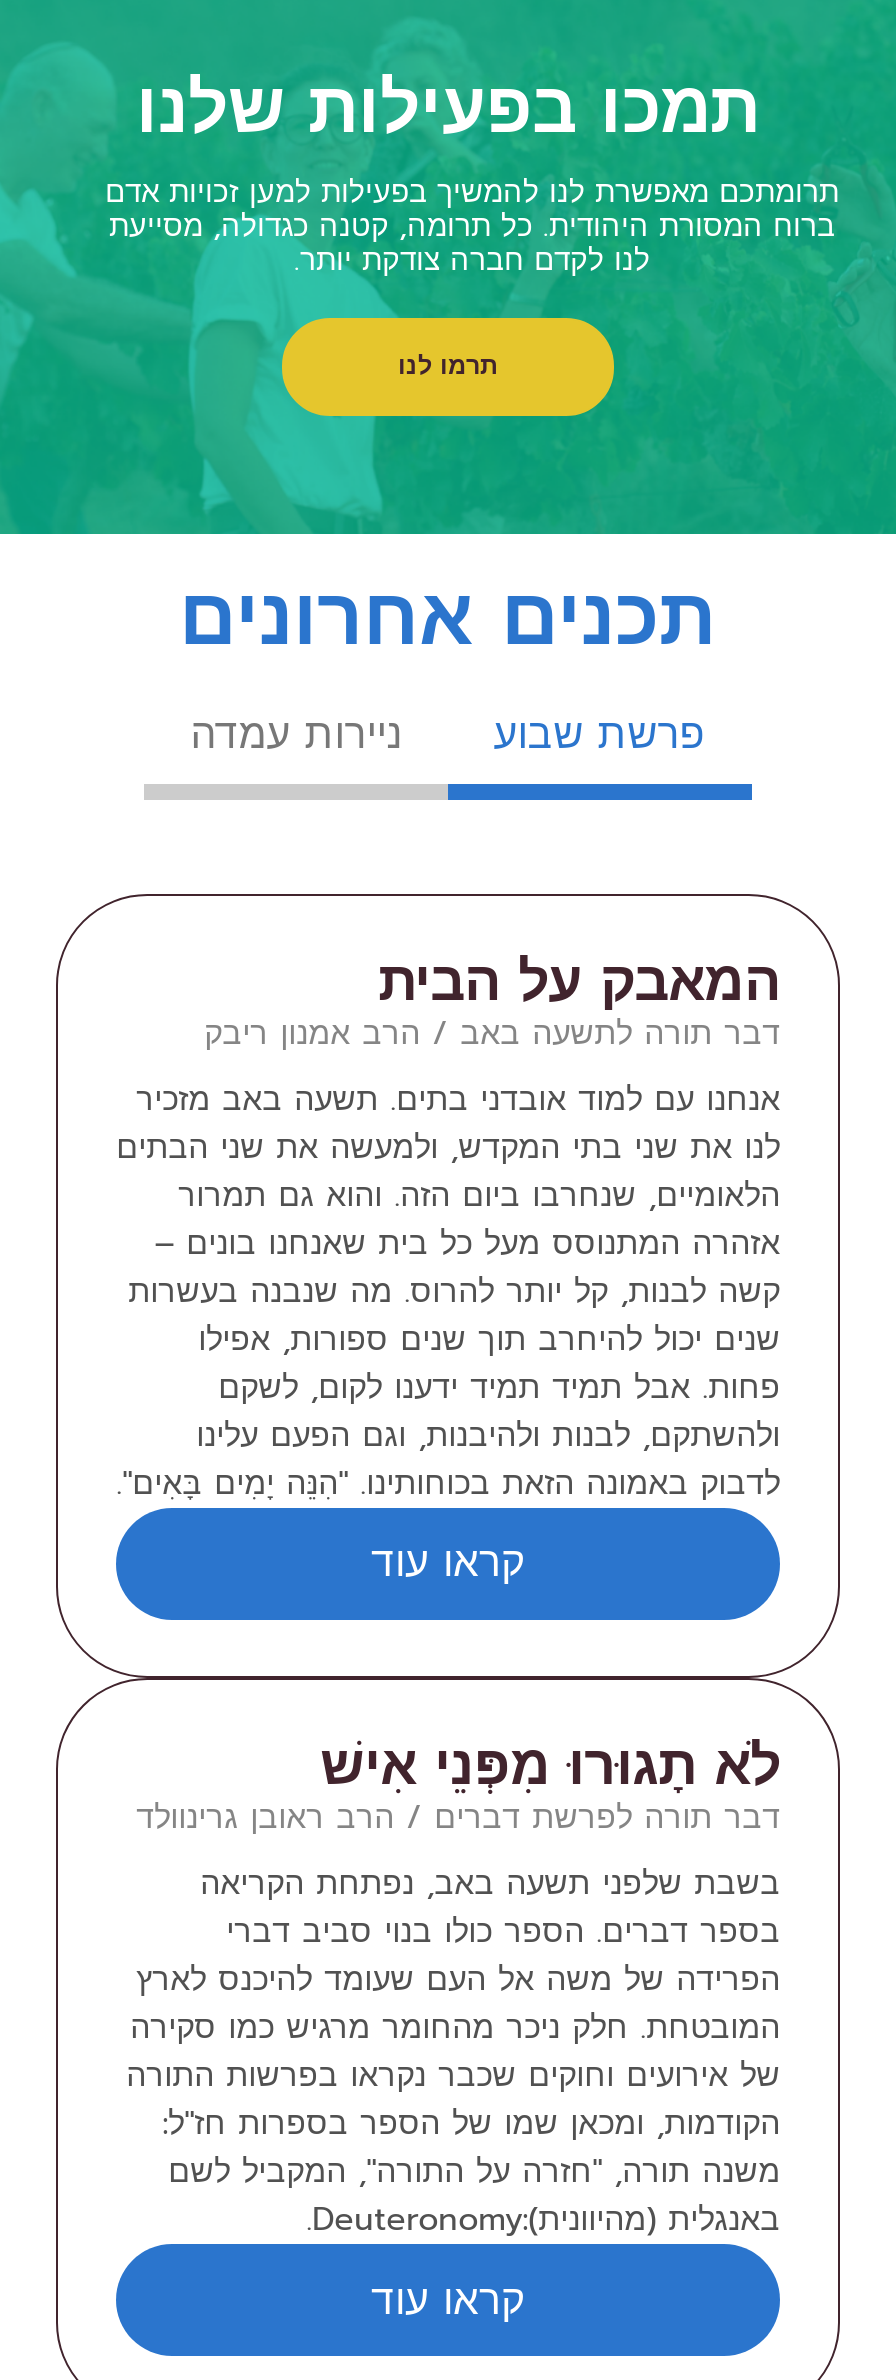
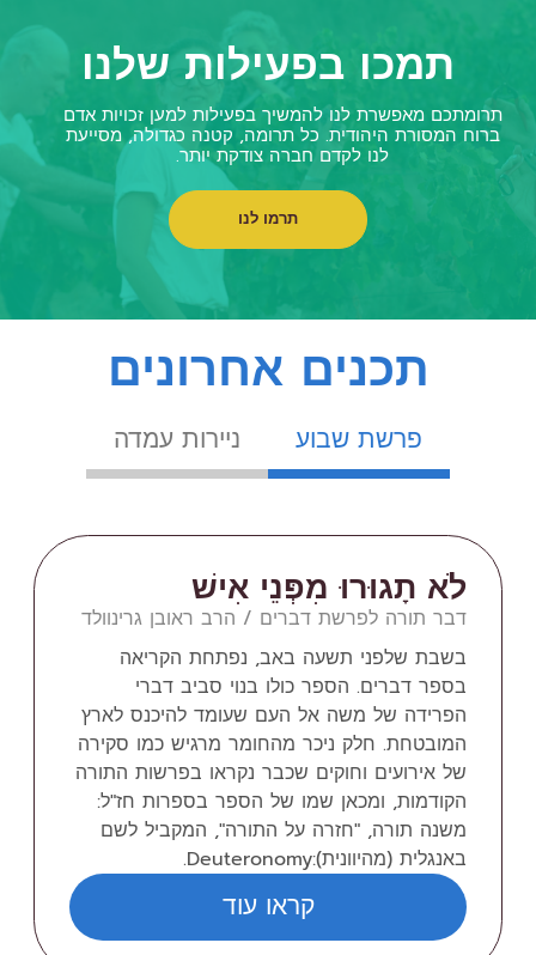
[116,940,780,1595] המאבק על הבית | דבר תורה לתשעה באב / הרב אמנון ריבק | אנחנו עם למוד אובדני בתים. תשעה באב מזכיר | לנו את שני בתי המקדש, ולמעשה את שני הבתים | הלאומיים, שנחרבו ביום הזה. והוא גם תמרור | אזהרה המתנוסס מעל כל בית שאנחנו בונים – | קשה לבנות, קל יותר להרוס. מה שנבנה בעשרות | שנים יכול להיחרב תוך שנים ספורות, אפילו | פחות. אבל תמיד תמיד ידענו לקום, לשקם | ולהשתקם, לבנות ולהיבנות, וגם הפעם עלינו | לדבוק באמונה הזאת בכוחותינו. "הִנֵּה יָמִים בָּאִים". | קראו עוד -> none

